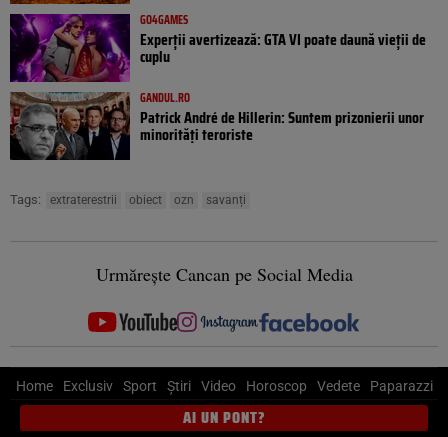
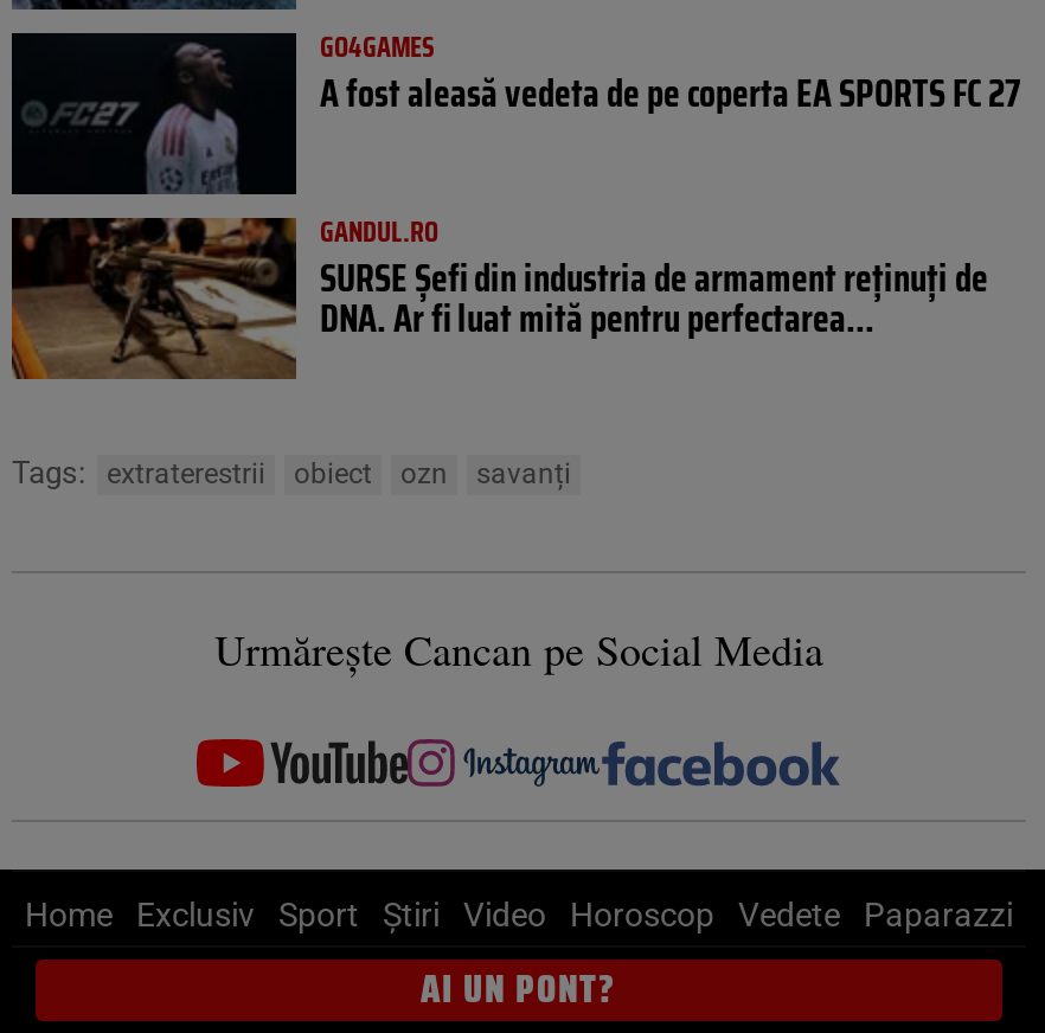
[9,13,426,83] [image] | Experții avertizează: GTA VI poate daună vieții de | cuplu -> [9,31,1021,197] [image] | A fost aleasă vedeta de pe coperta EA SPORTS FC 27
[9,91,424,161] [image] | Patrick André de Hillerin: Suntem prizonierii unor | minorități teroriste -> [9,216,988,381] [image] | SURSE Șefi din industria de armament reținuți de | DNA. Ar fi luat mită pentru perfectarea...

